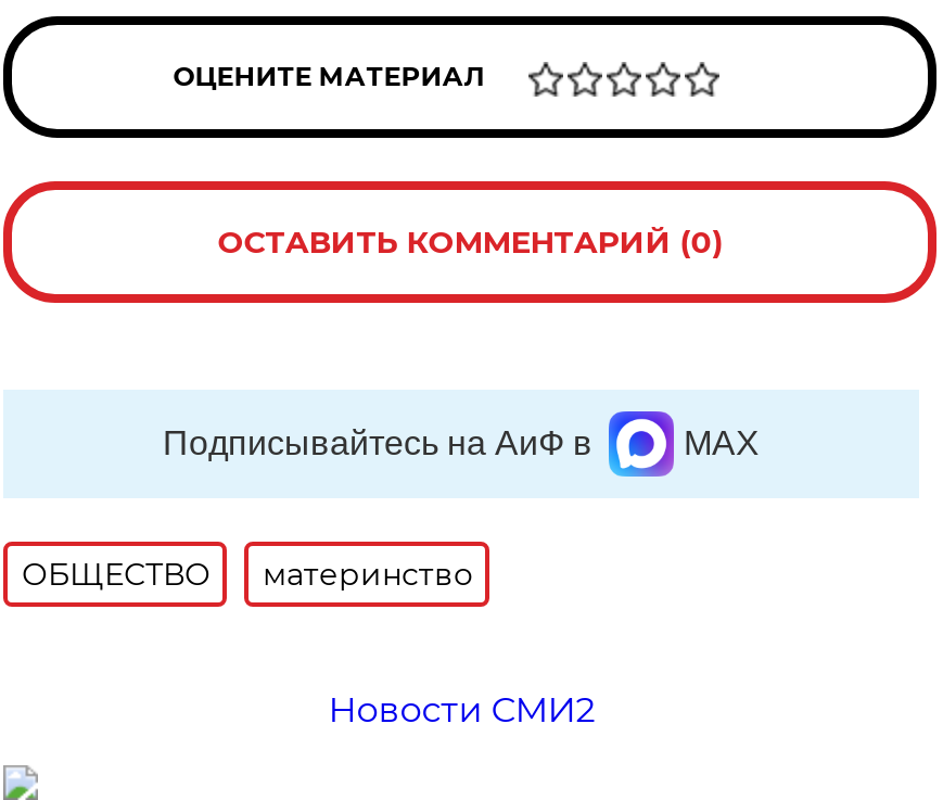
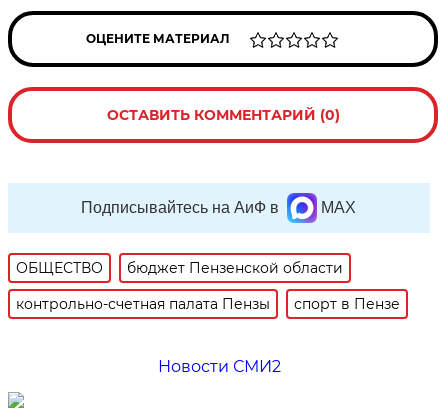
[262,555,473,594] материнство -> [16,259,400,313] бюджет Пензенской области | контрольно-счетная палата Пензы | спорт в Пензе

